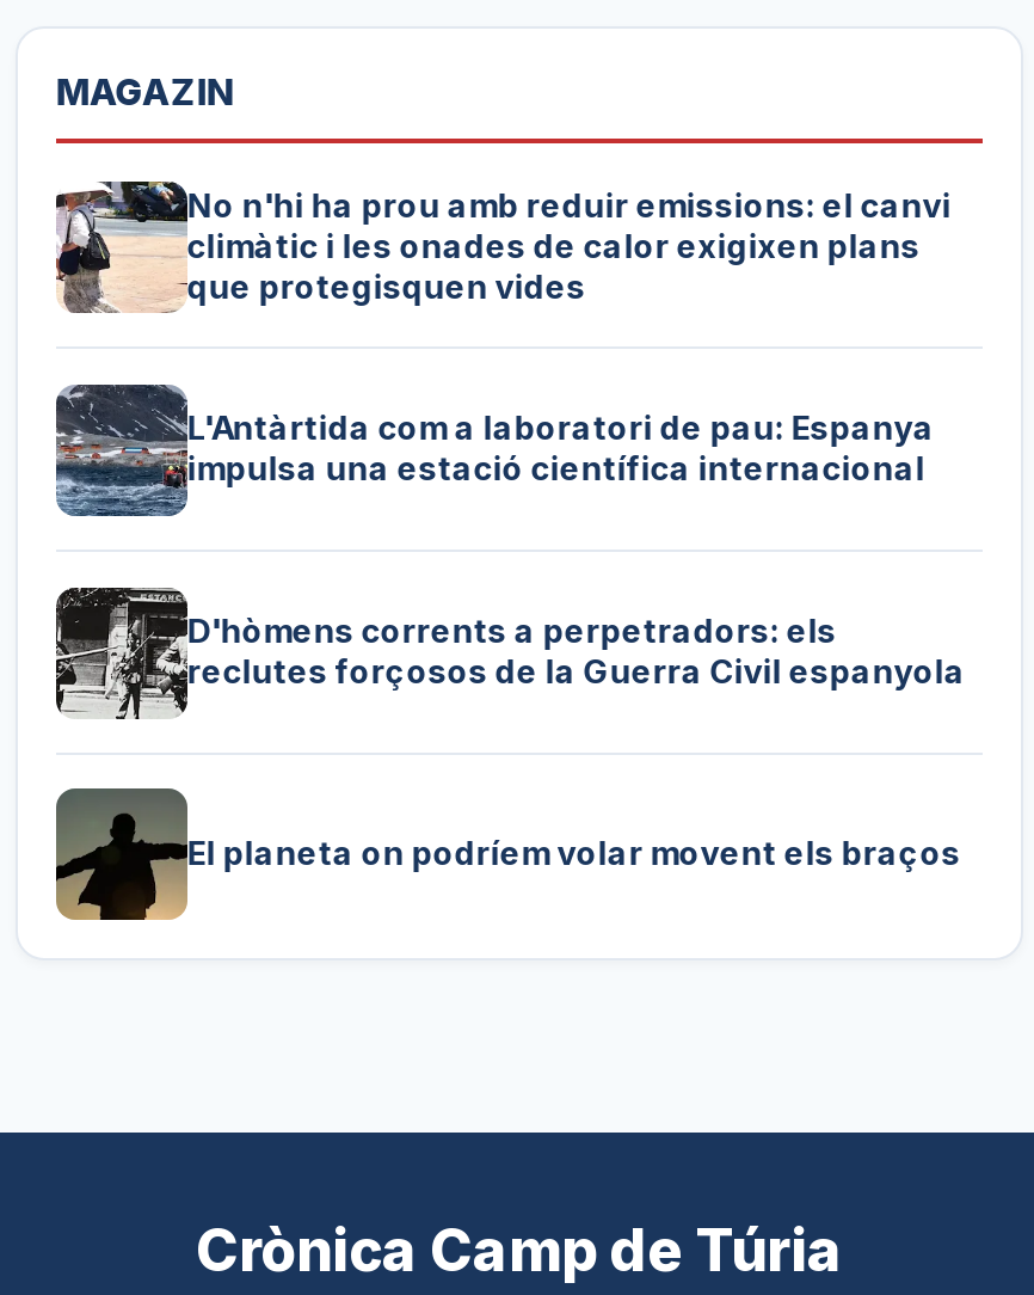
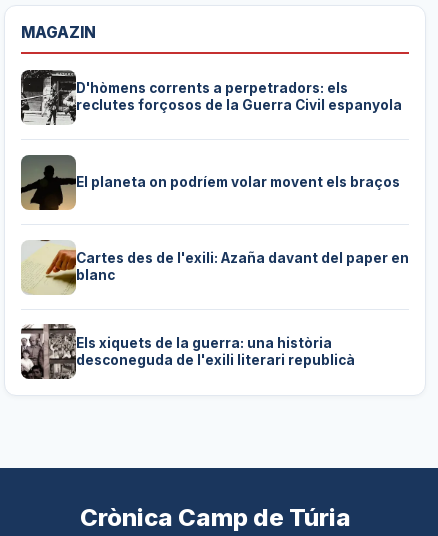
[56,179,951,313] [image] | No n'hi ha prou amb reduir emissions: el canvi | climàtic i les onades de calor exigixen plans | que protegisquen vides -> none
[56,385,934,516] [image] | L'Antàrtida com a laboratori de pau: Espanya | impulsa una estació científica internacional -> none
moved [51,585,965,873] -> [19,69,402,190]: [image] | D'hòmens corrents a perpetradors: els | reclutes forçosos de la Guerra Civil espanyola | El planeta on podríem volar movent els braços
none -> [20,324,355,380] [image] | Els xiquets de la guerra: una història | desconeguda de l'exili literari republicà
none -> [21,240,409,294] [image] | Cartes des de l'exili: Azaña davant del paper en | blanc

